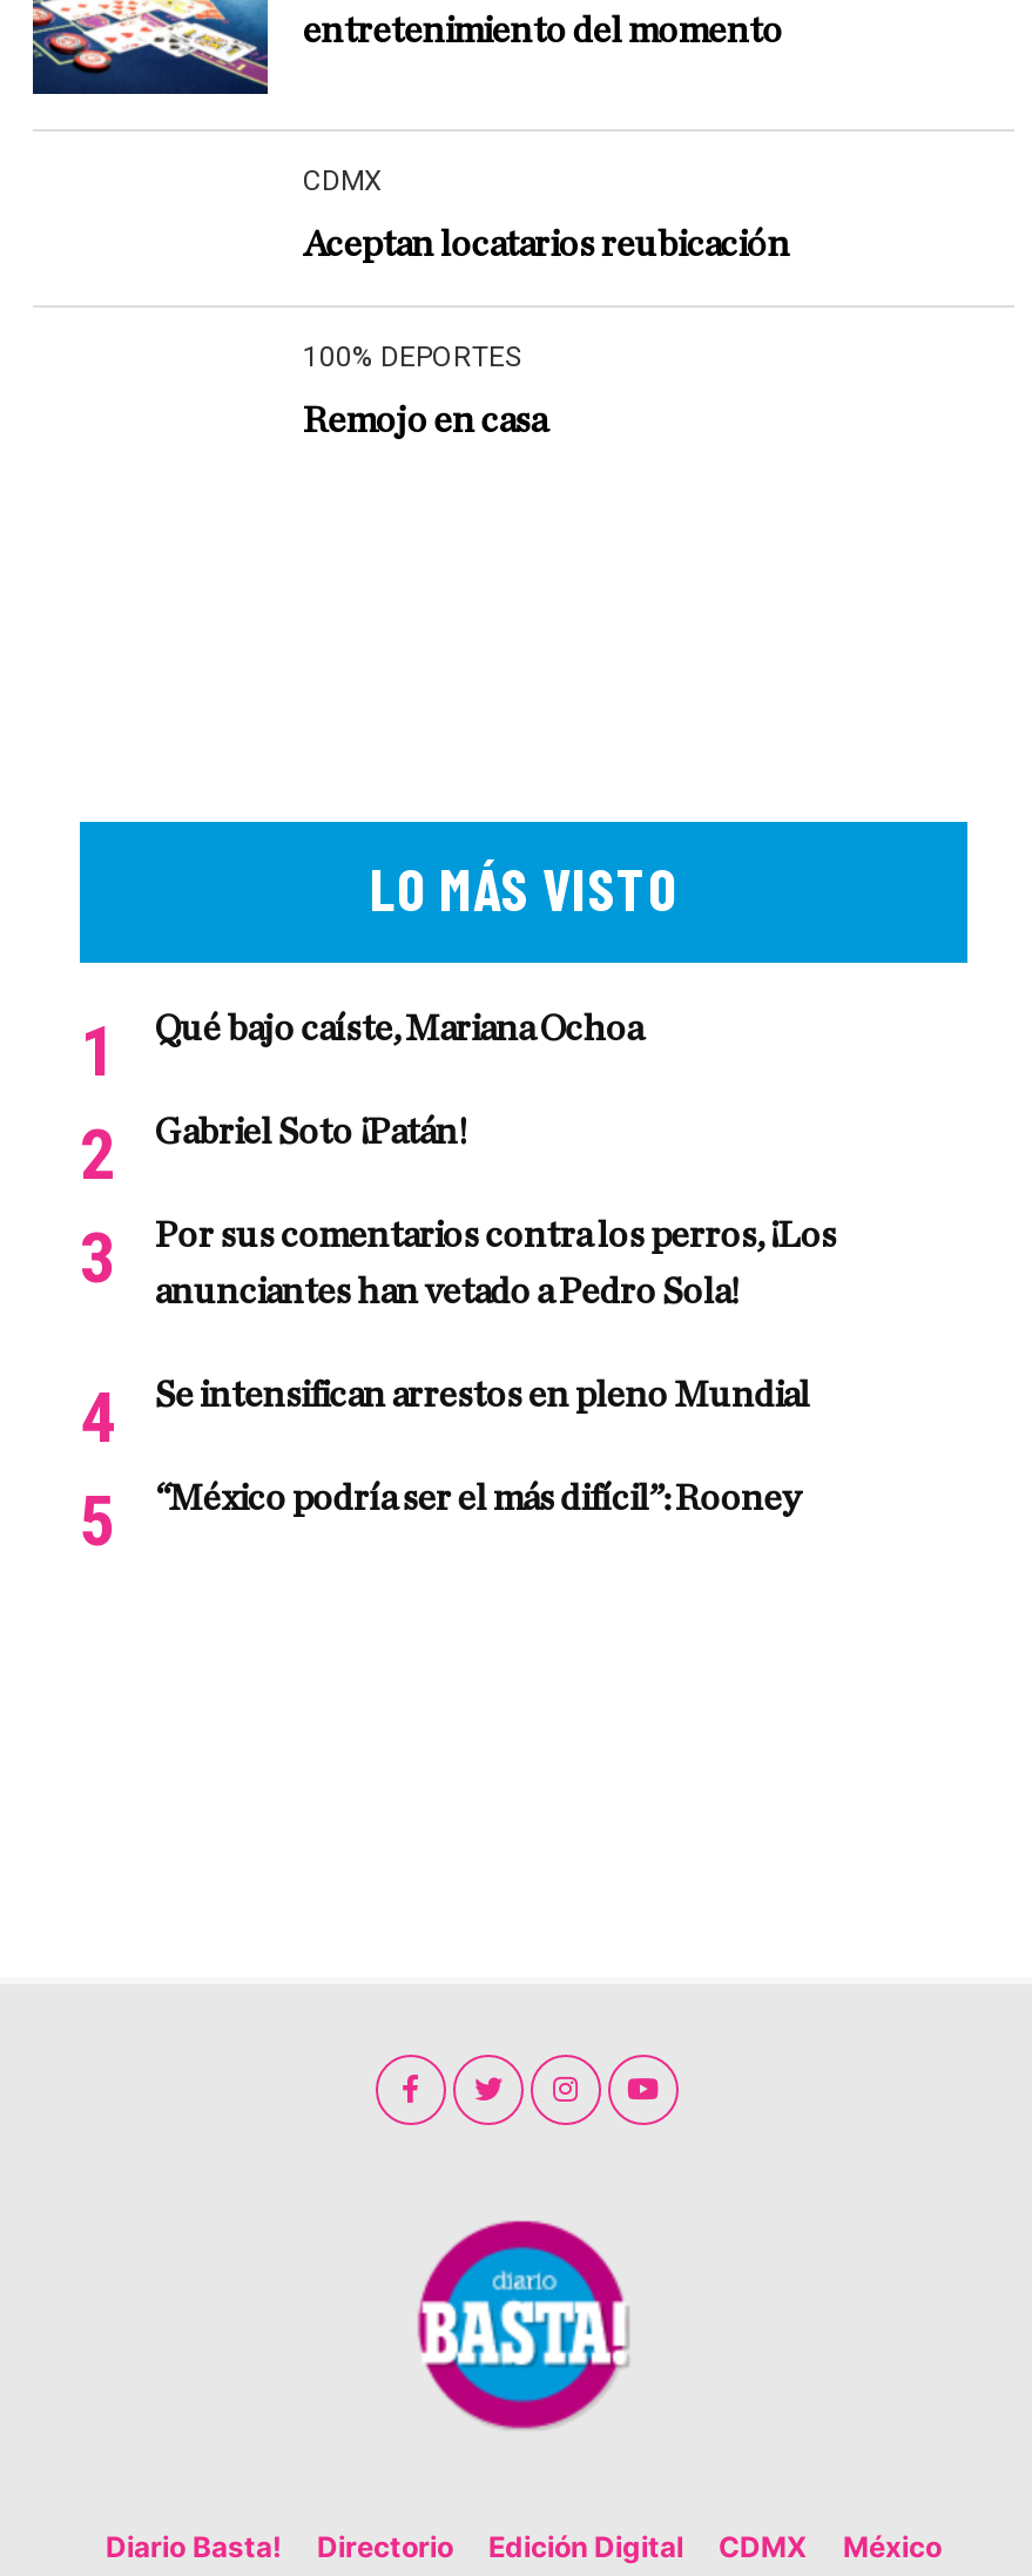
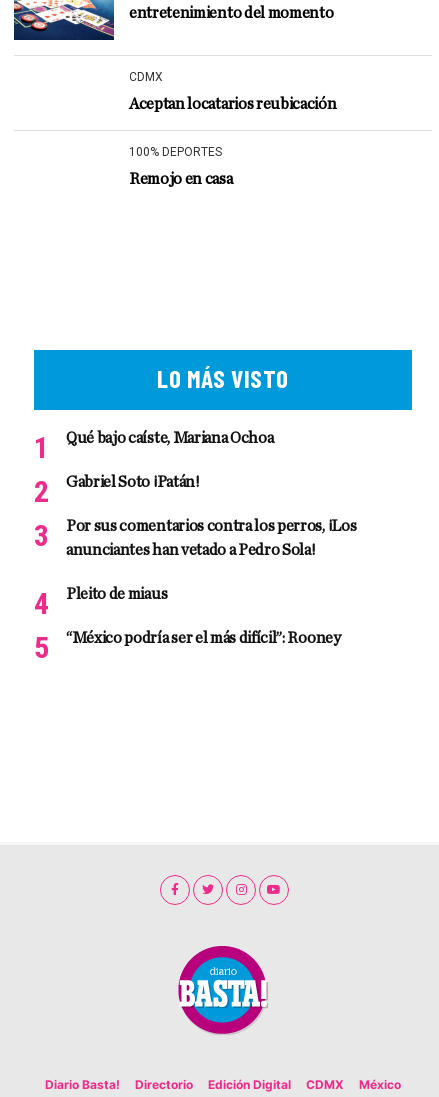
[155,1376,810,1414] Se intensifican arrestos en pleno Mundial -> [66,586,167,602] Pleito de miaus

